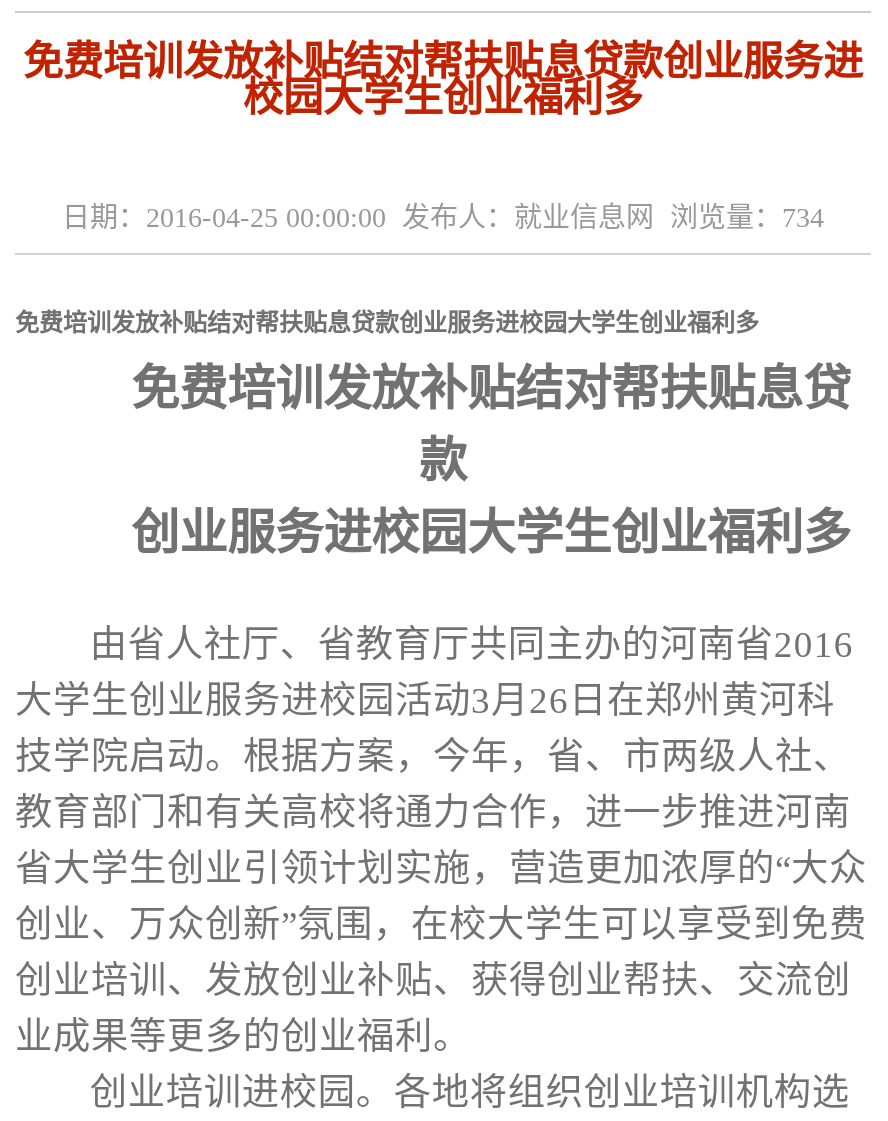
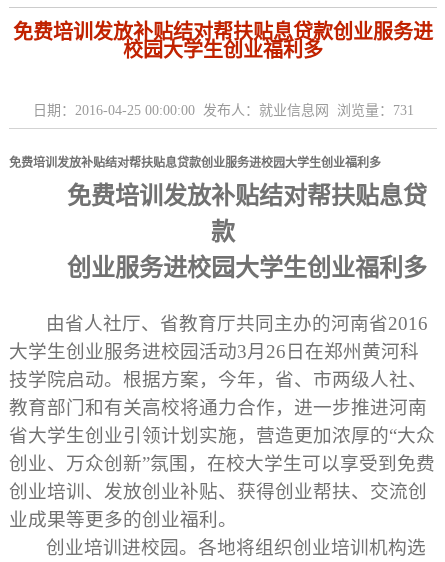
[62,203,824,233] 日期：2016-04-25 00:00:00 发布人：就业信息网 浏览量：734 -> [32,103,413,118] 日期：2016-04-25 00:00:00 发布人：就业信息网 浏览量：731

